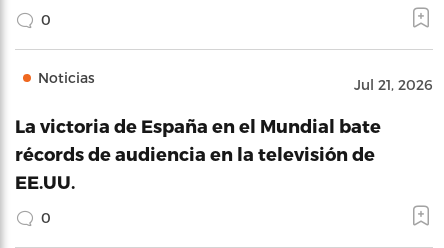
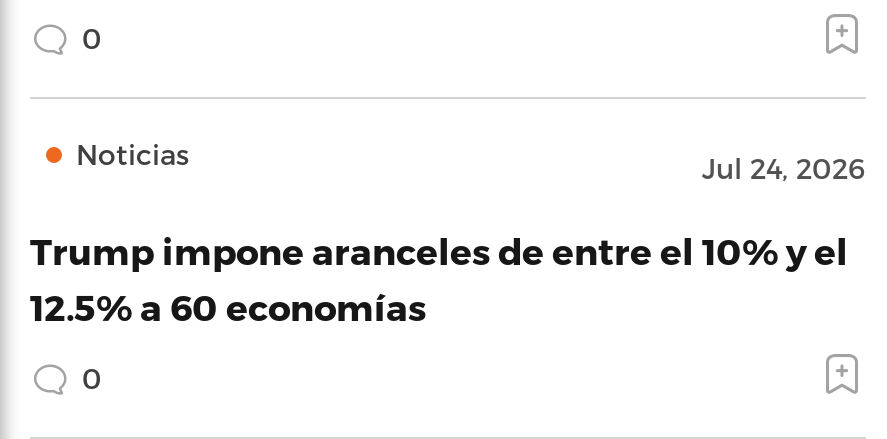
[354,76,433,93] Jul 21, 2026 -> [702,151,866,185] Jul 24, 2026
[15,115,381,192] La victoria de España en el Mundial bate | récords de audiencia en la televisión de | EE.UU. -> [30,229,848,327] Trump impone aranceles de entre el 10% y el | 12.5% a 60 economías

